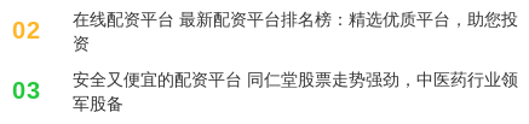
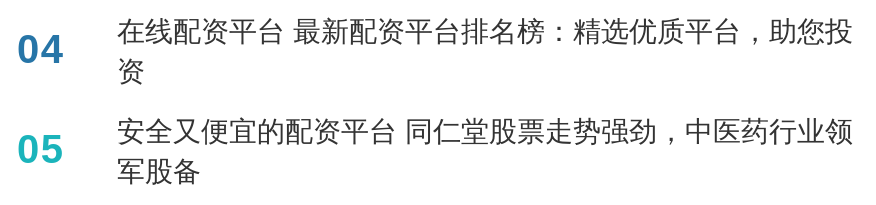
[12,17,41,44] 02 -> [17,28,65,72] 04
[12,68,518,115] 03 安全又便宜的配资平台 同仁堂股票走势强劲，中医药行业领 军股备 -> [17,112,853,190] 05 安全又便宜的配资平台 同仁堂股票走势强劲，中医药行业领 军股备

